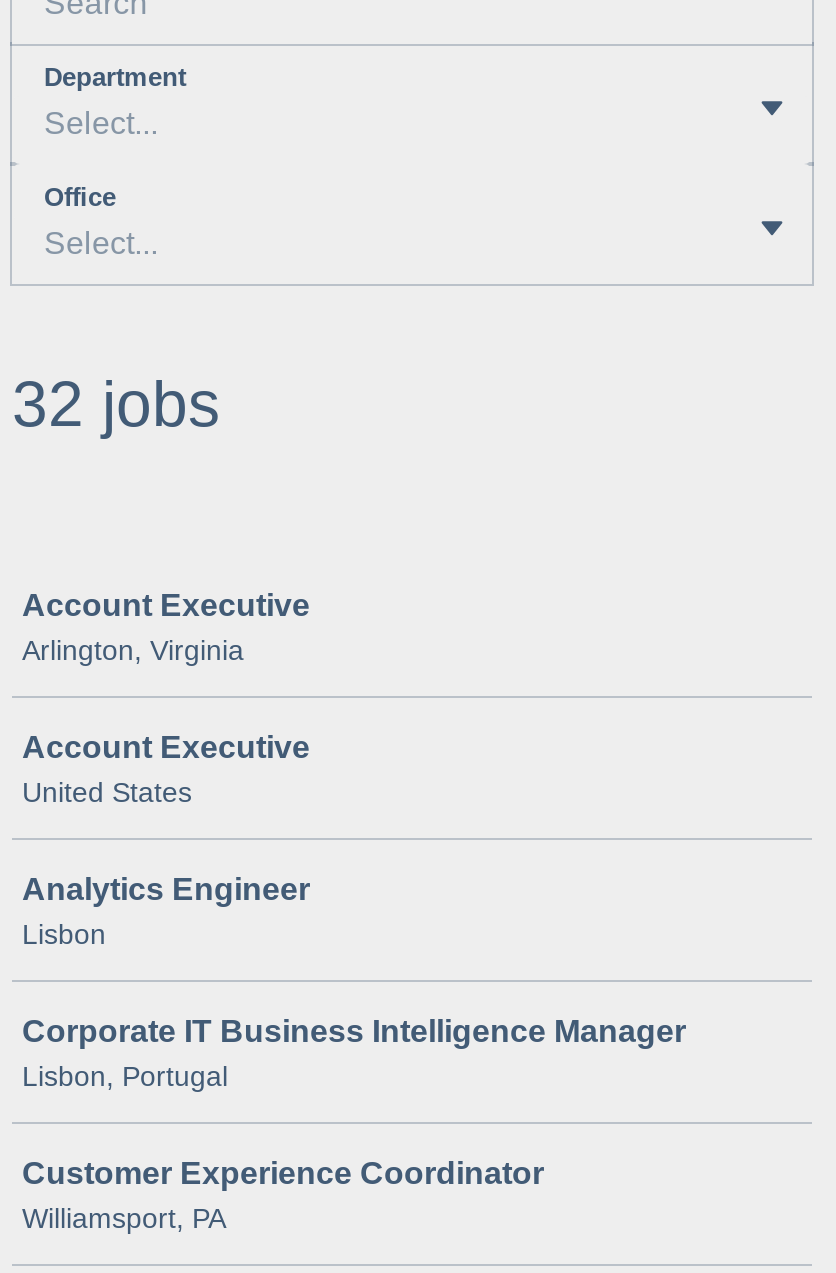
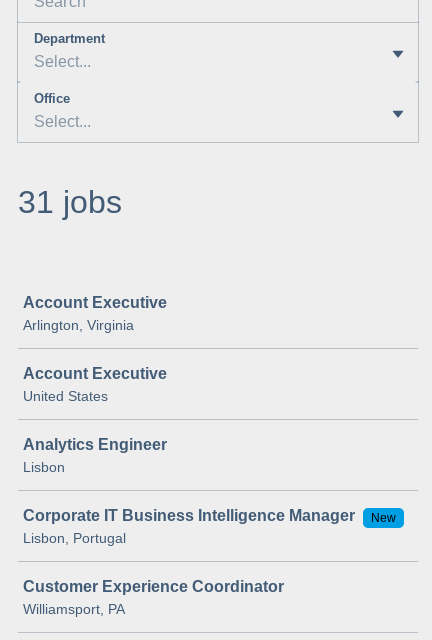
[12,368,220,440] 32 jobs -> [18,184,122,220] 31 jobs
none -> [371,511,396,525] New

